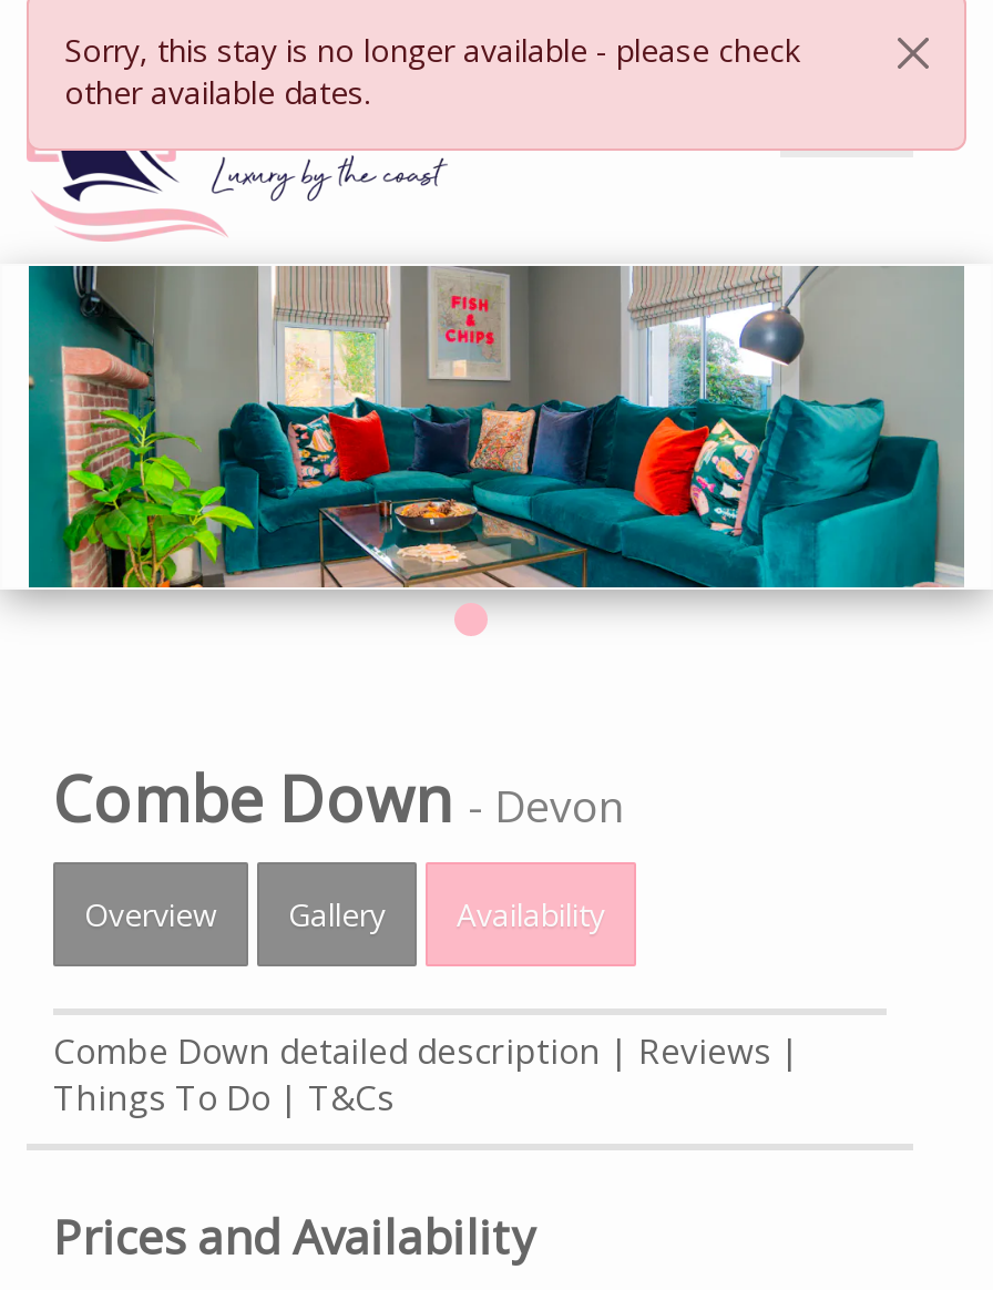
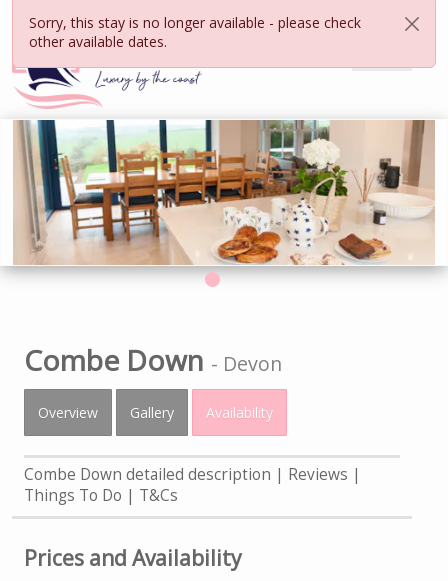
[27,264,964,590] [image] -> [13,119,435,266] [image]

